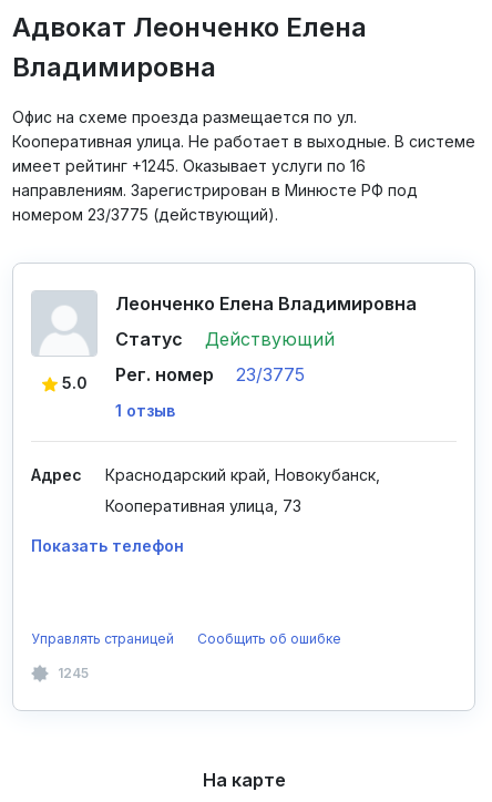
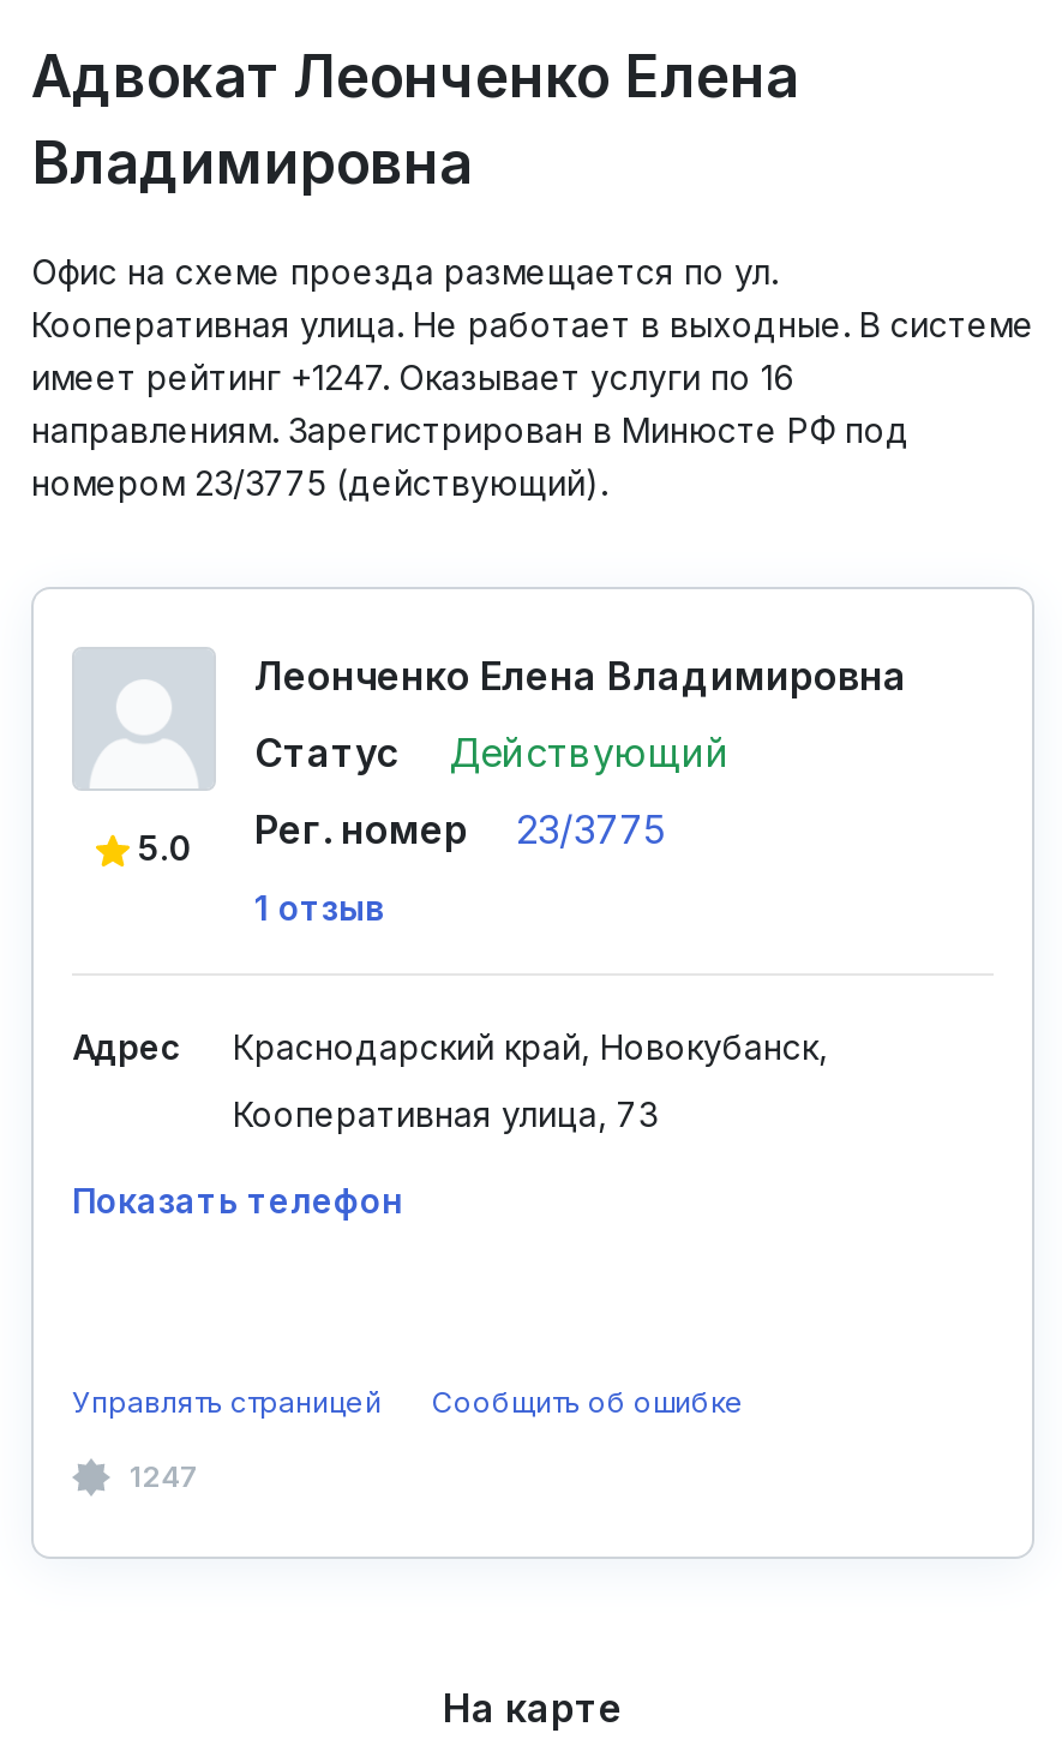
[12,156,366,174] имеет рейтинг +1245. Оказывает услуги по 16 -> [31,355,794,396] имеет рейтинг +1247. Оказывает услуги по 16
[58,664,89,681] 1245 -> [130,1457,199,1493] 1247

